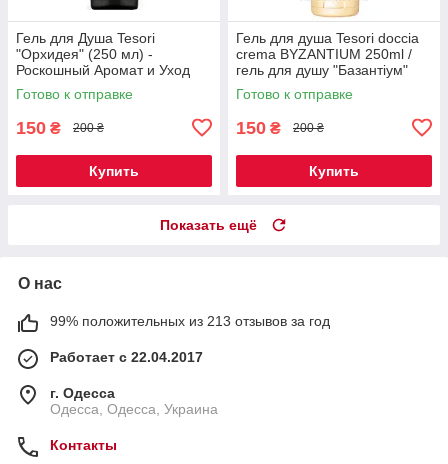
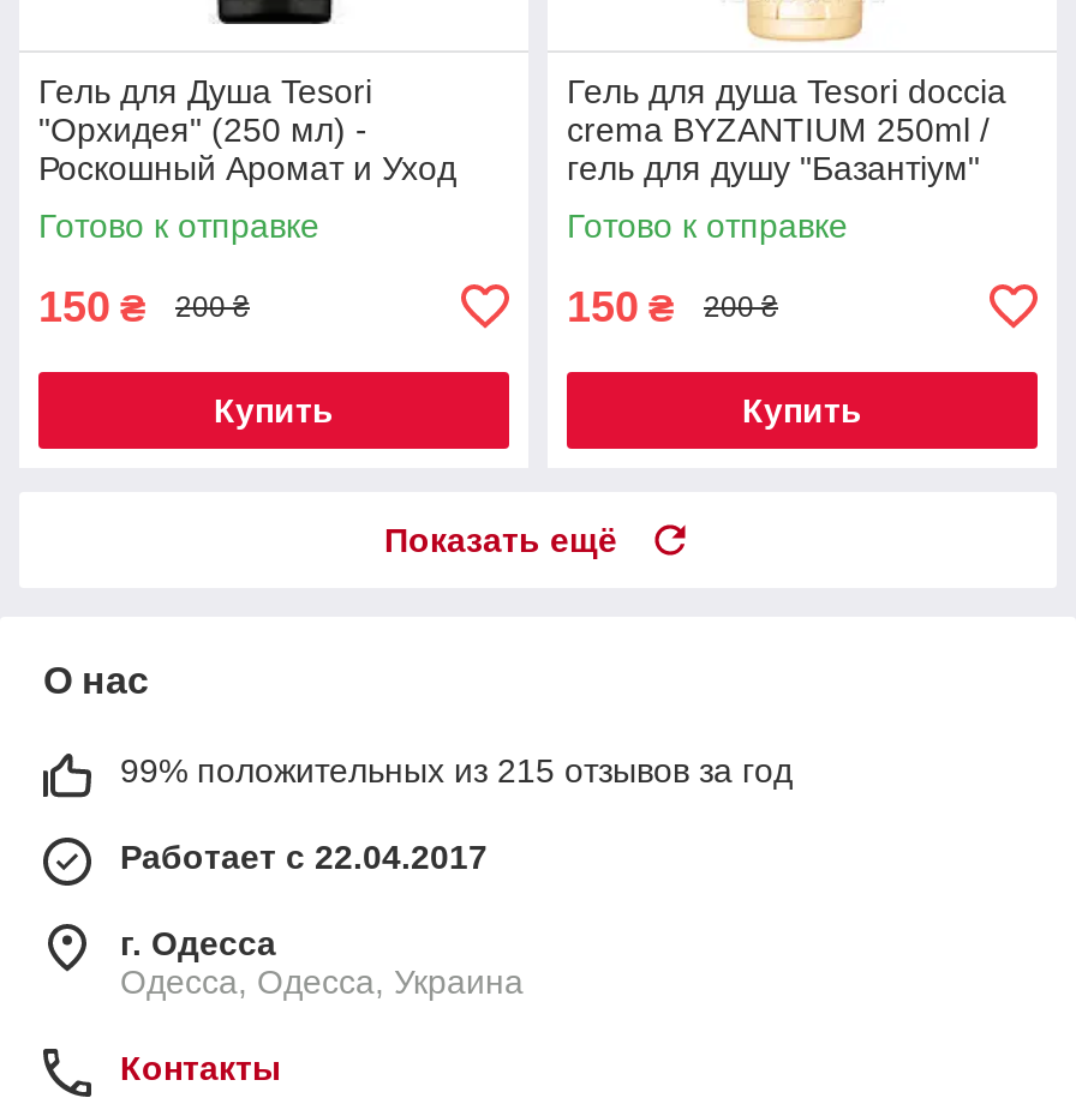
[50,313,330,329] 99% положительных из 213 отзывов за год -> [120,751,793,789] 99% положительных из 215 отзывов за год

